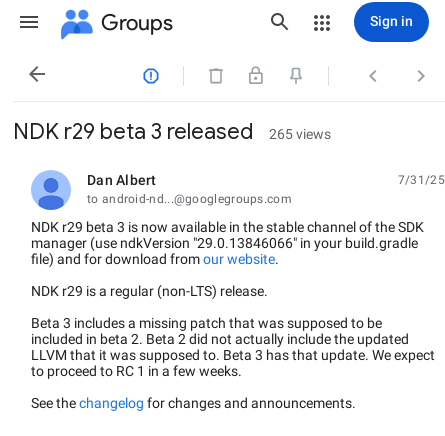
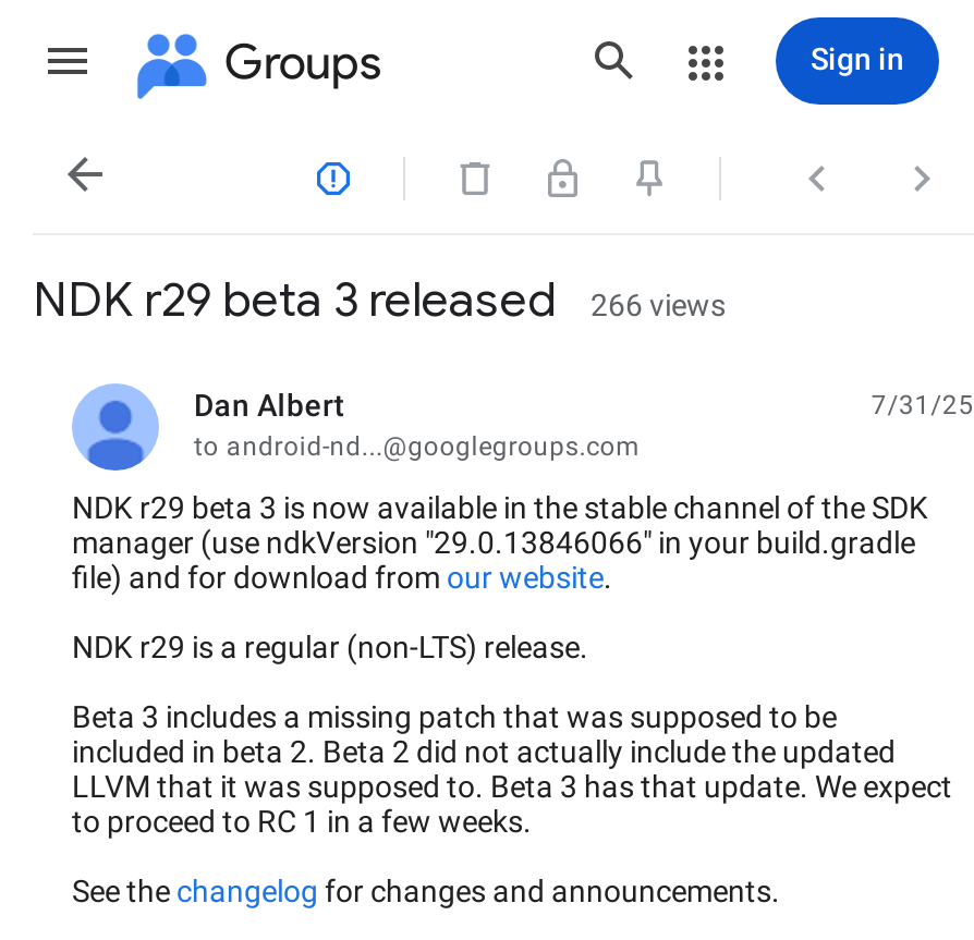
[13,118,331,145] NDK r29 beta 3 released 265 views -> [33,270,726,329] NDK r29 beta 3 released 266 views

